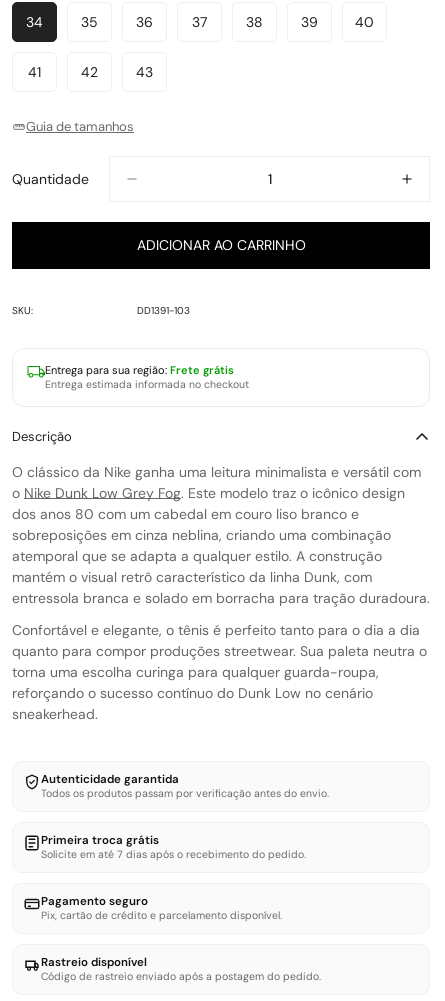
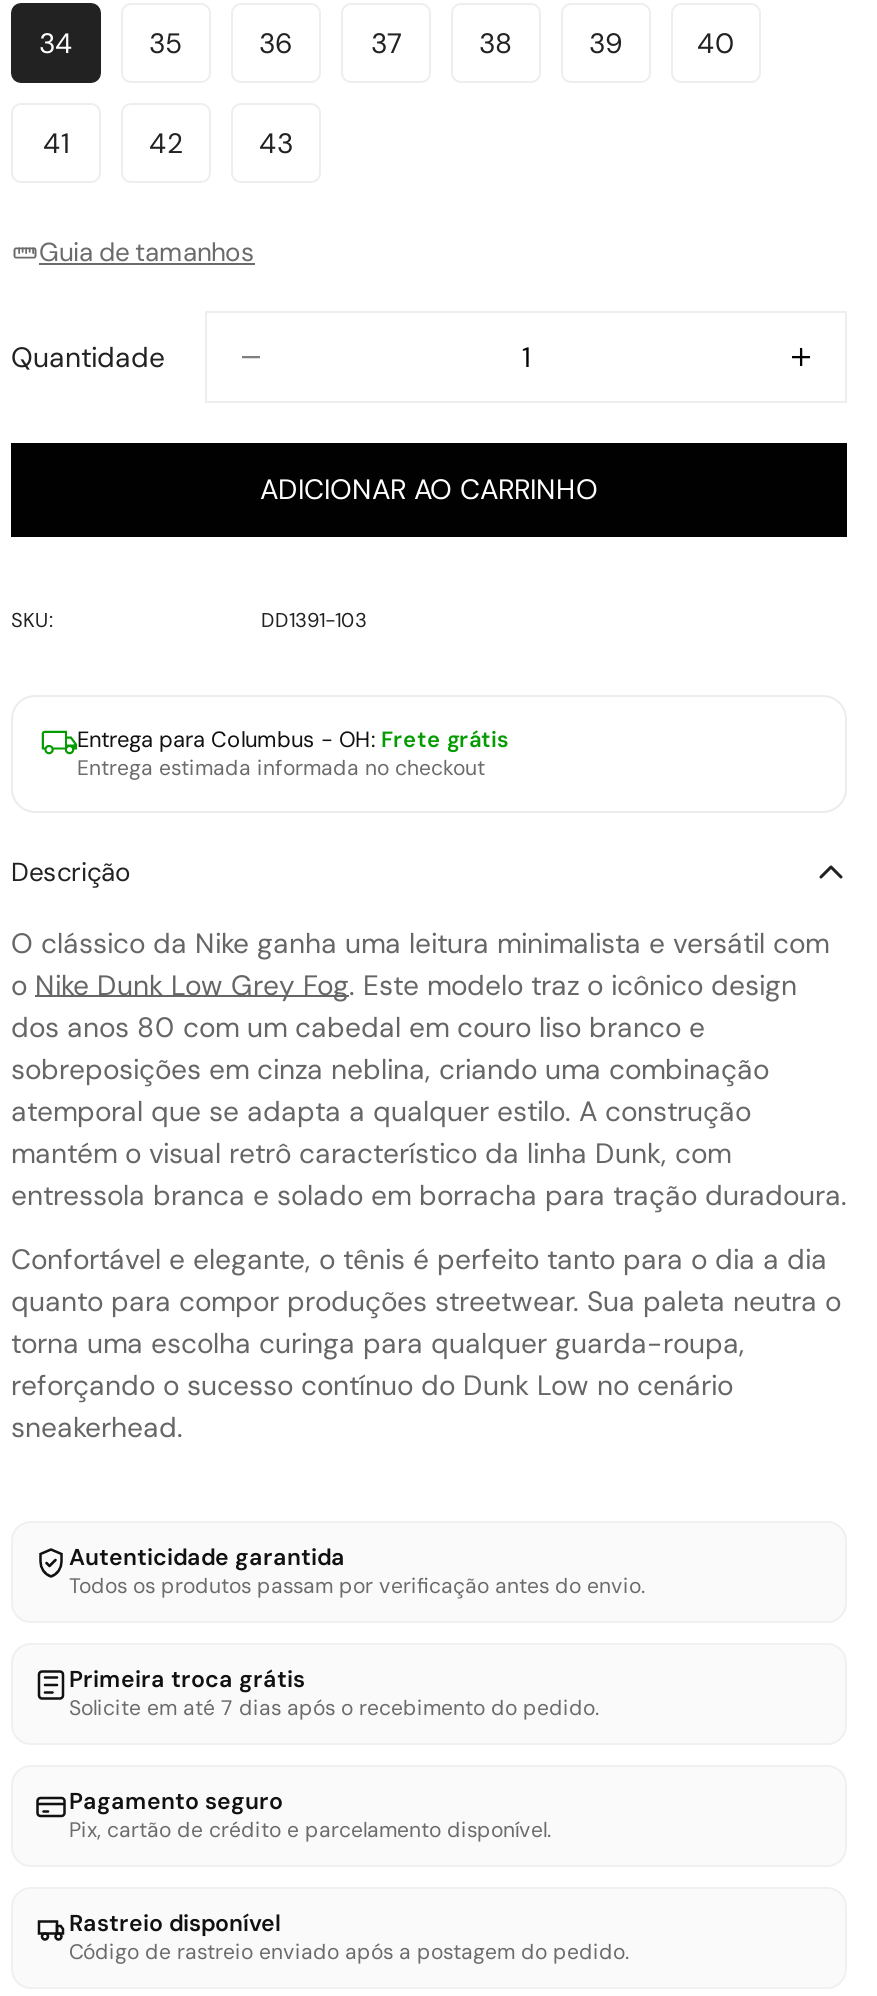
[45,363,234,377] Entrega para sua região: Frete grátis -> [77,726,509,754] Entrega para Columbus - OH: Frete grátis

